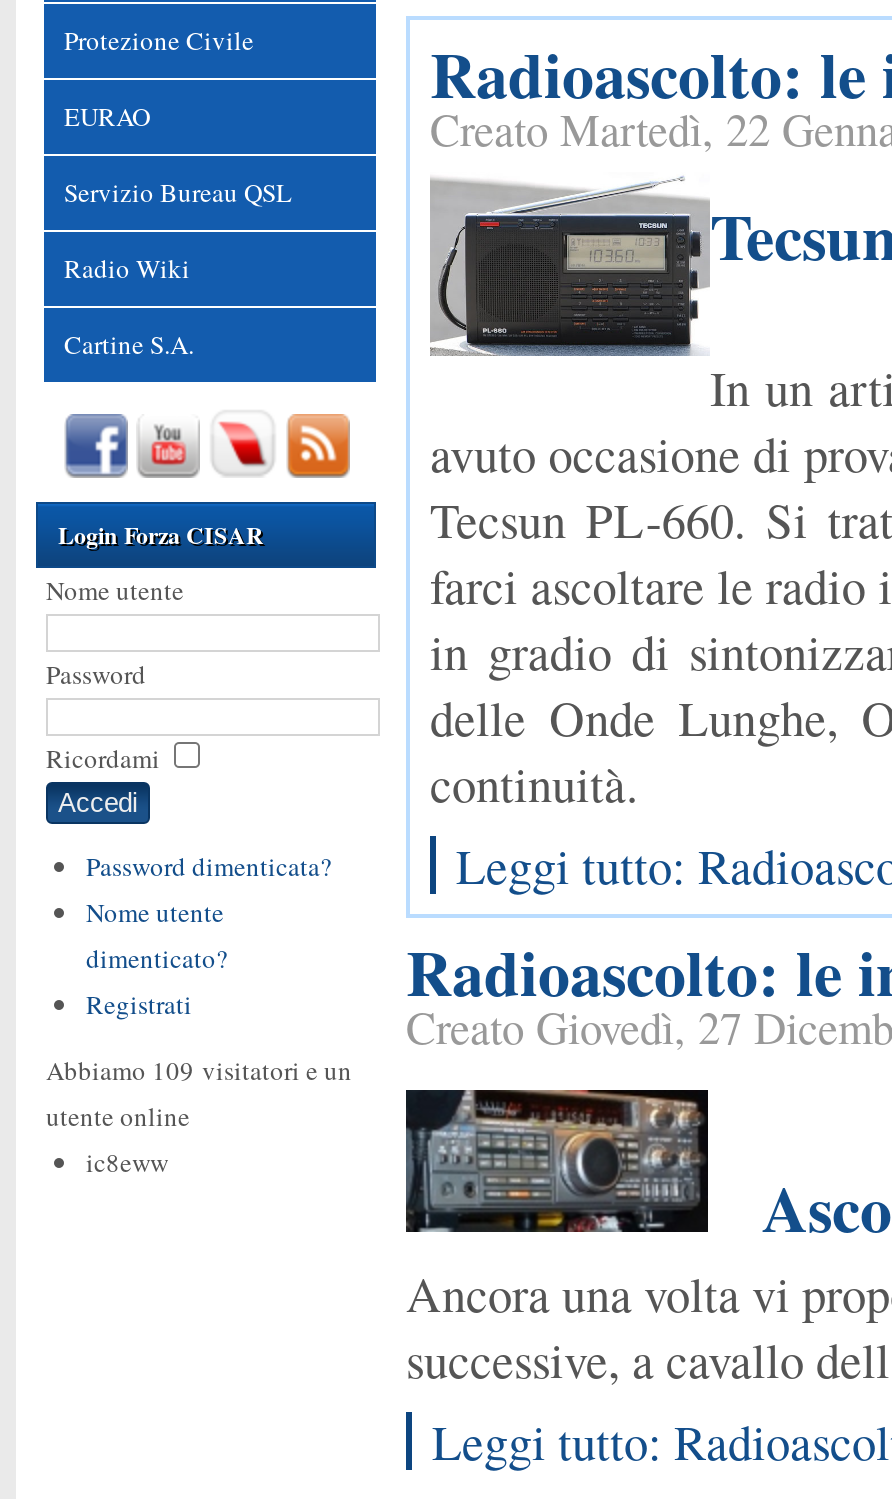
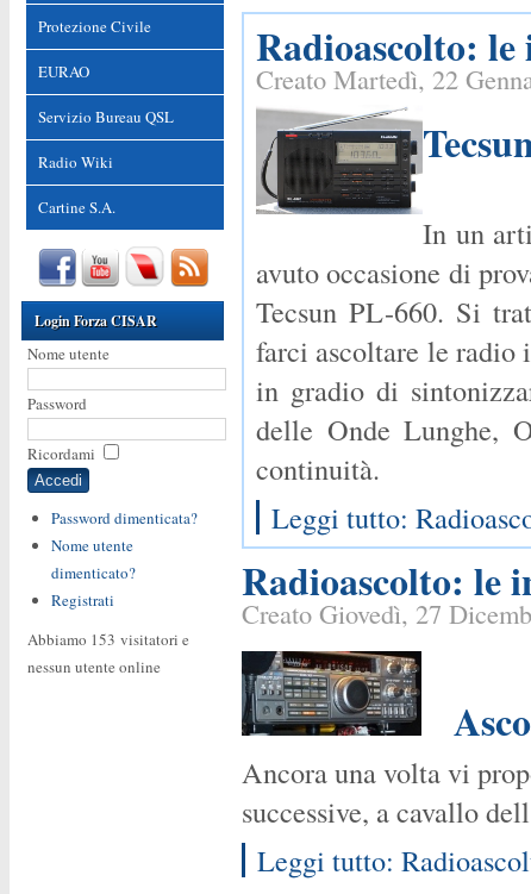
[46,1052,352,1180] Abbiamo 109 visitatori e un | utente online | ic8eww -> [27,629,189,677] Abbiamo 153 visitatori e | nessun utente online

